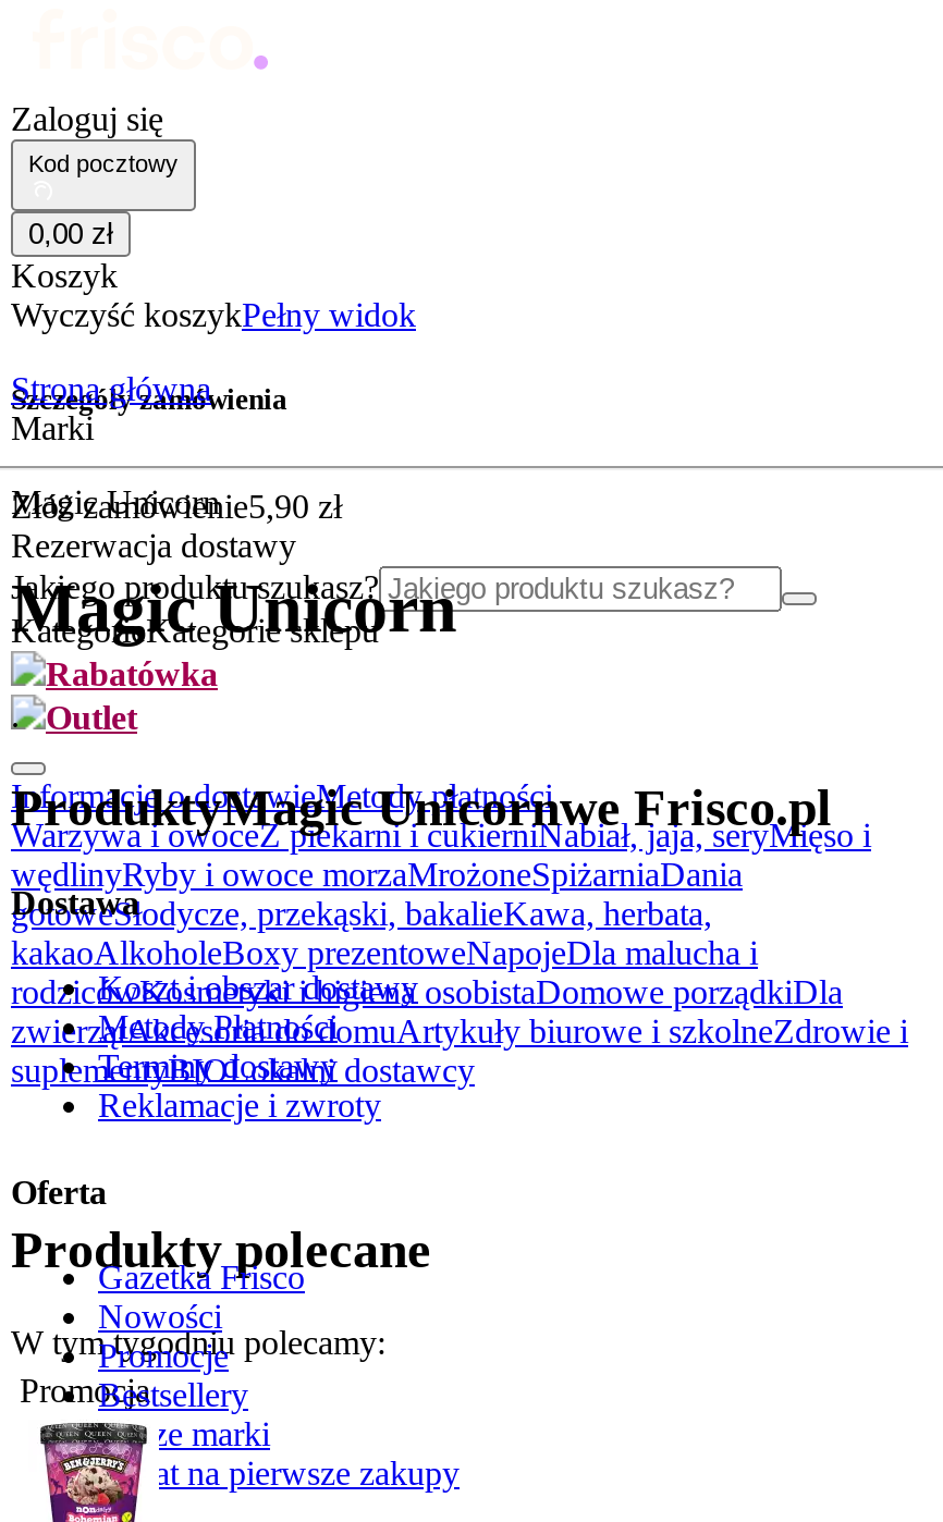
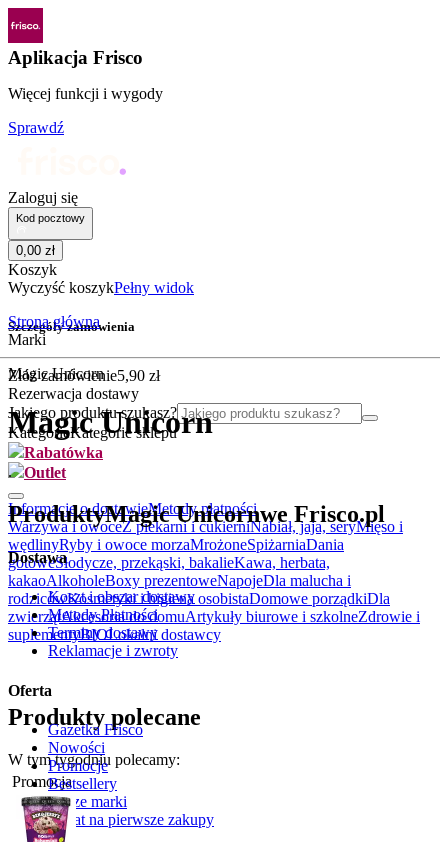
none -> [7,7,163,136] [image] | Aplikacja Frisco | Więcej funkcji i wygody | Sprawdź

